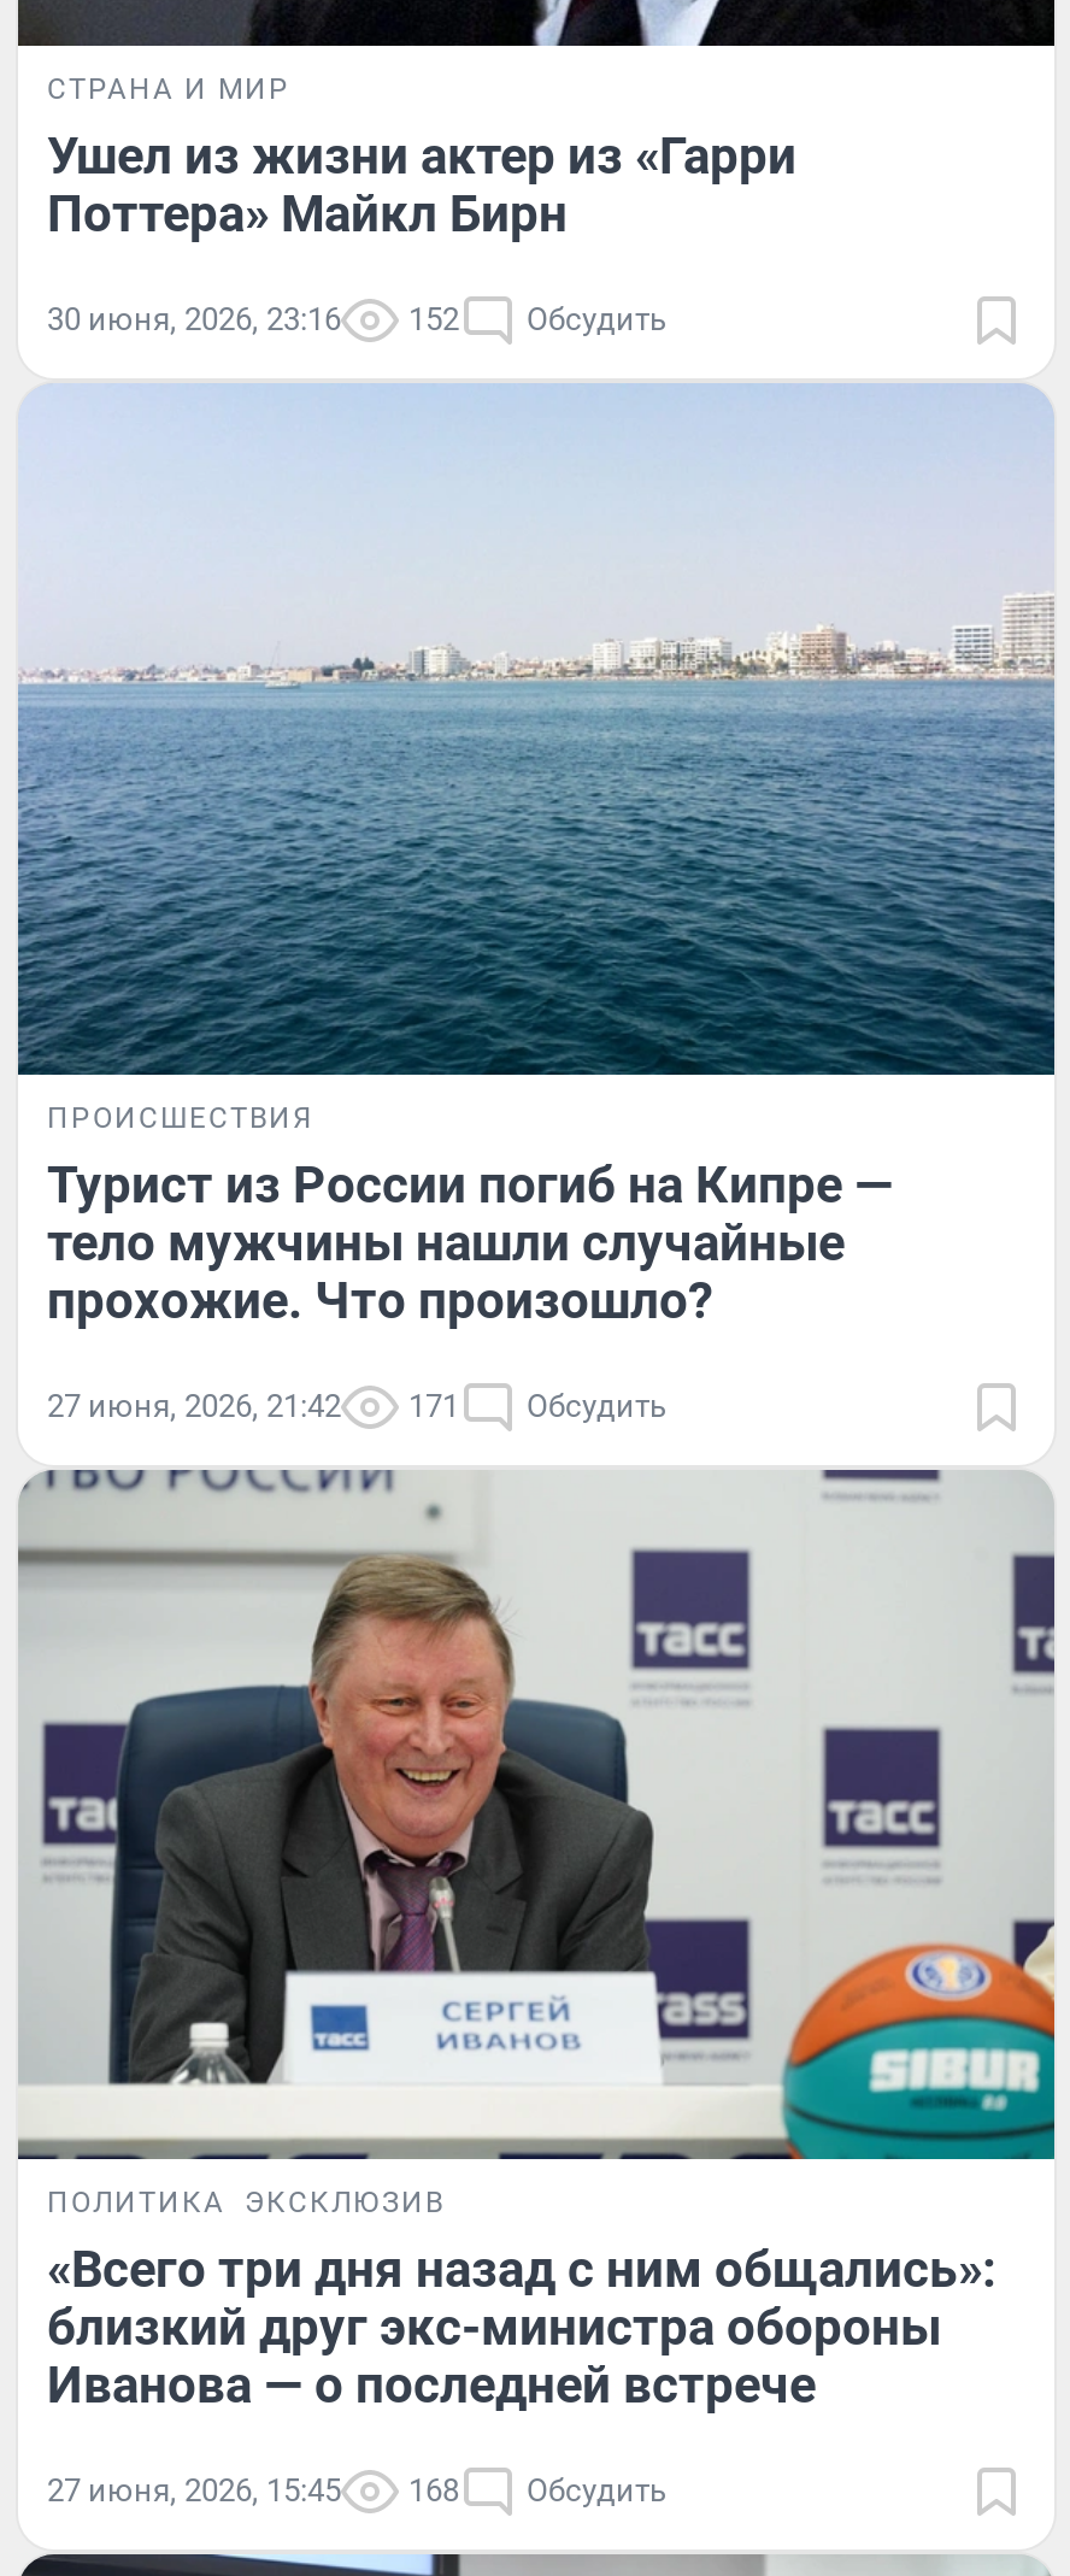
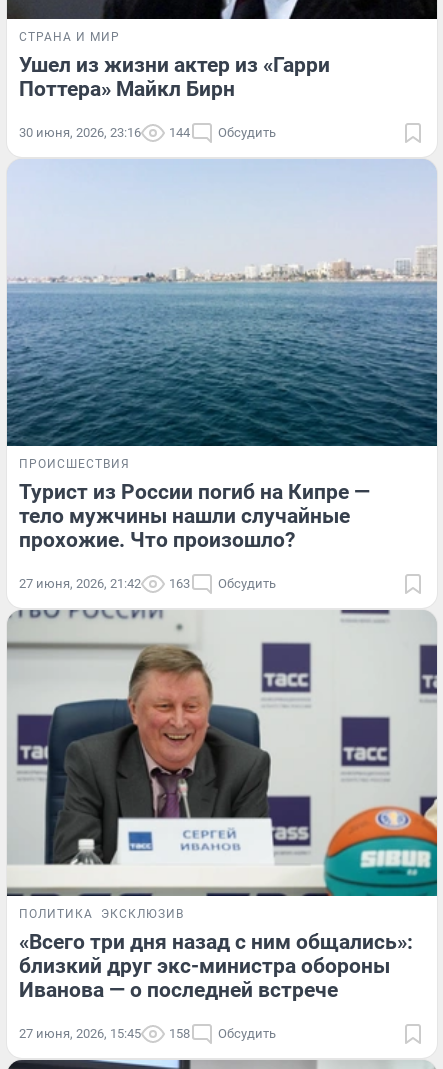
[47,301,666,337] 30 июня, 2026, 23:16 152 Обсудить -> [19,125,276,140] 30 июня, 2026, 23:16 144 Обсудить
[47,1387,666,1423] 27 июня, 2026, 21:42 171 Обсудить -> [19,575,276,590] 27 июня, 2026, 21:42 163 Обсудить
[47,2473,666,2509] 27 июня, 2026, 15:45 168 Обсудить -> [19,1026,276,1041] 27 июня, 2026, 15:45 158 Обсудить

